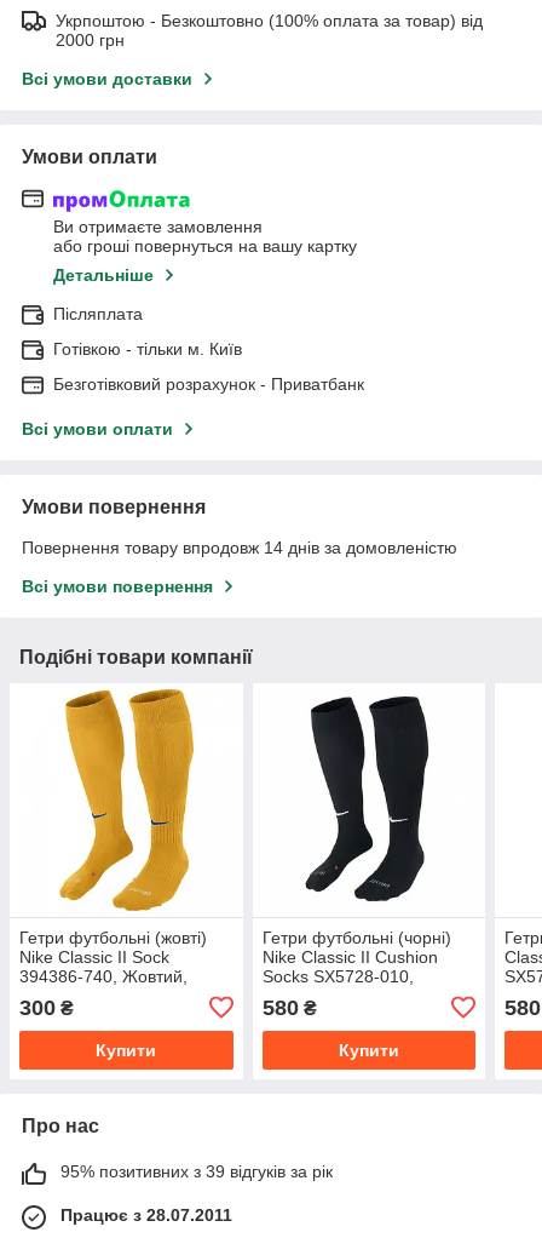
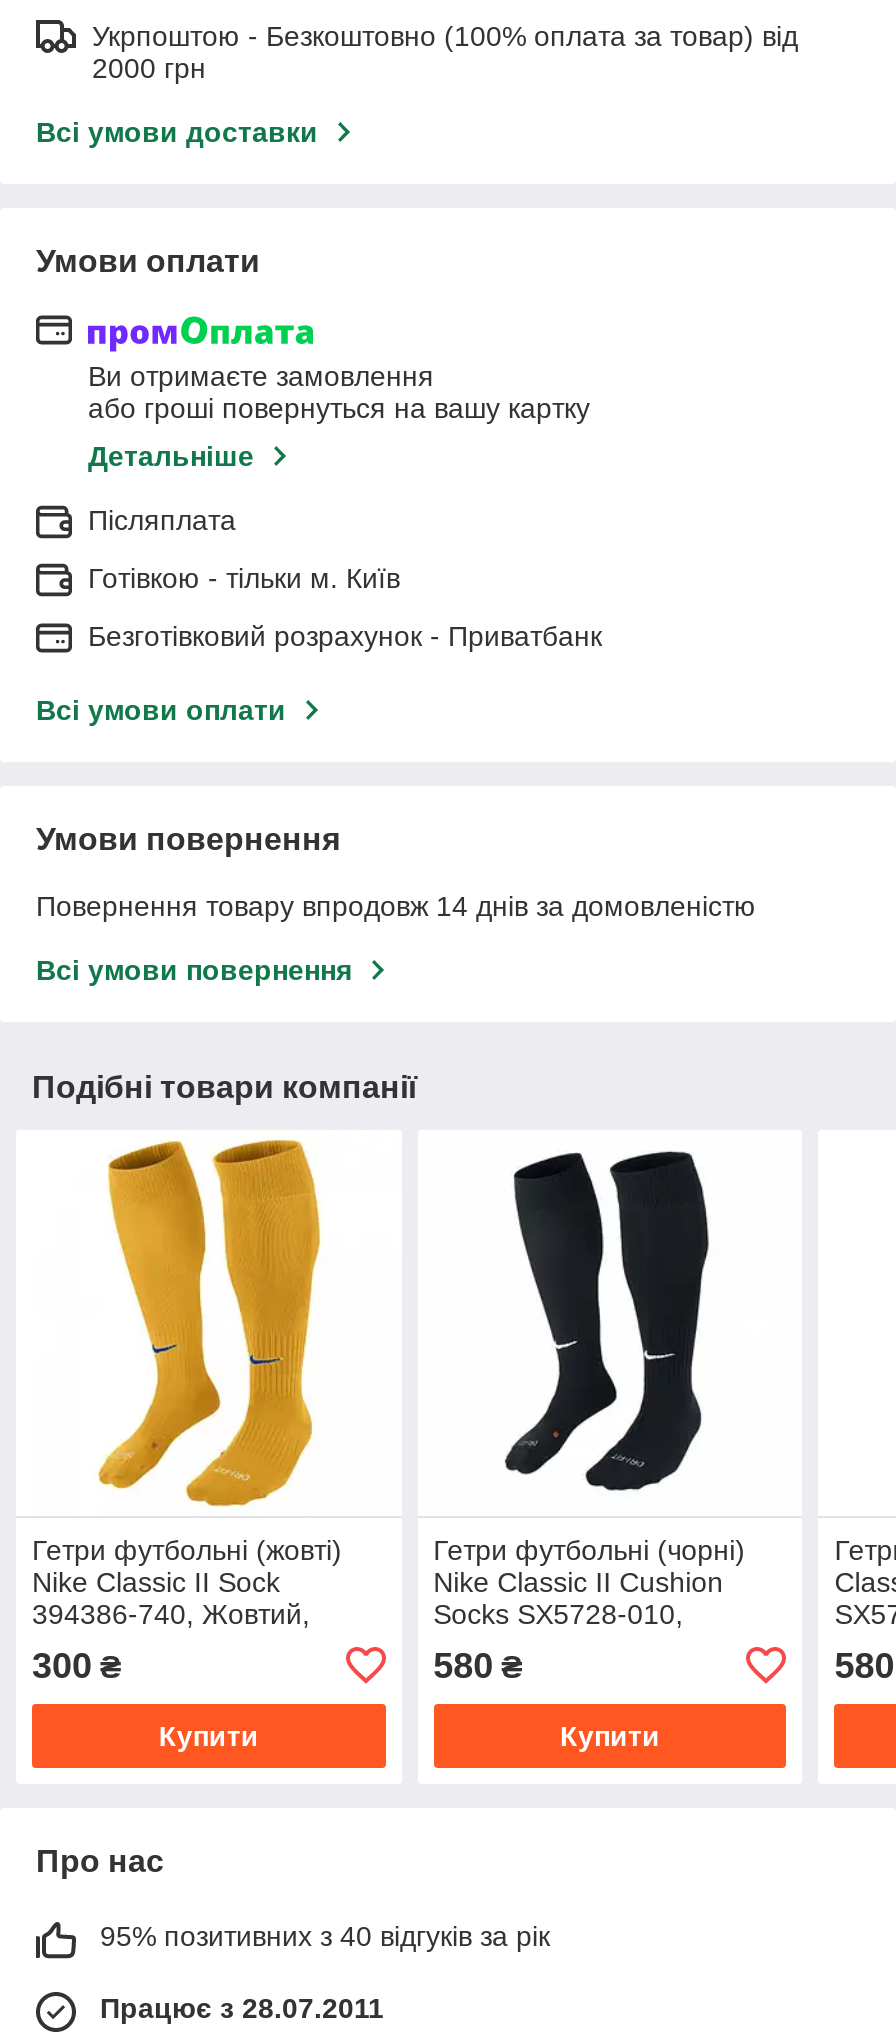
[60,1161,333,1181] 95% позитивних з 39 відгуків за рік -> [100,1920,550,1952] 95% позитивних з 40 відгуків за рік

